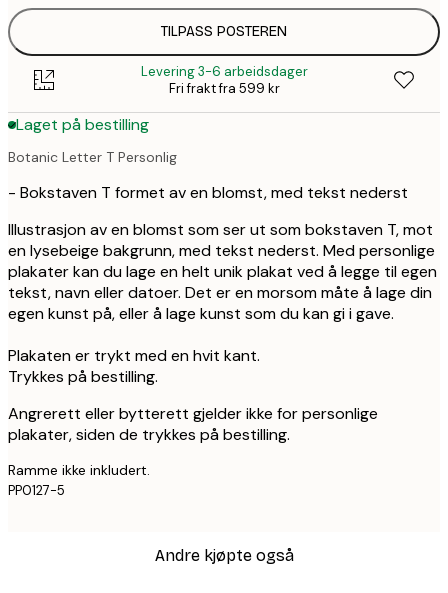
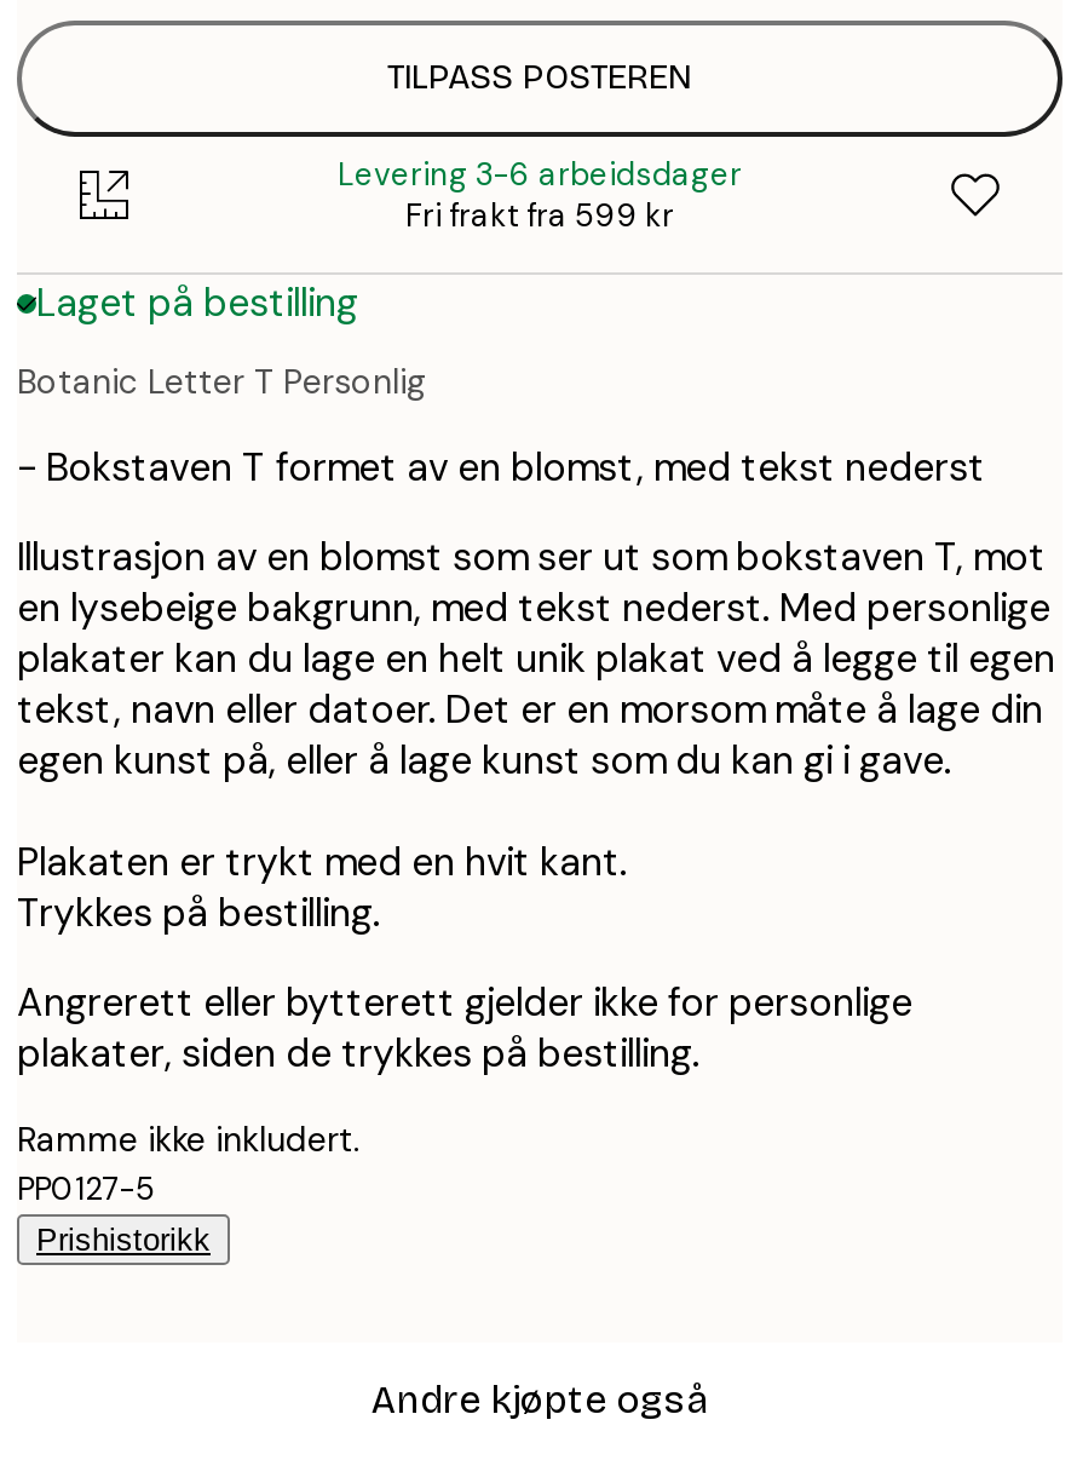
none -> [36,1223,211,1259] Prishistorikk

